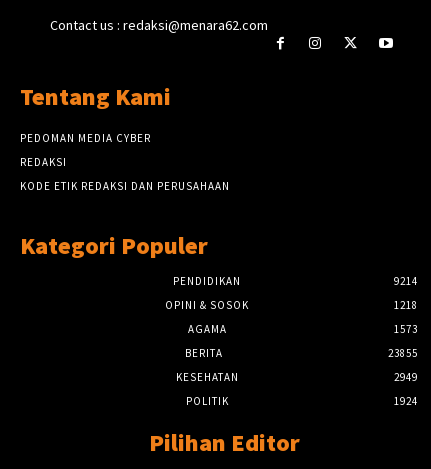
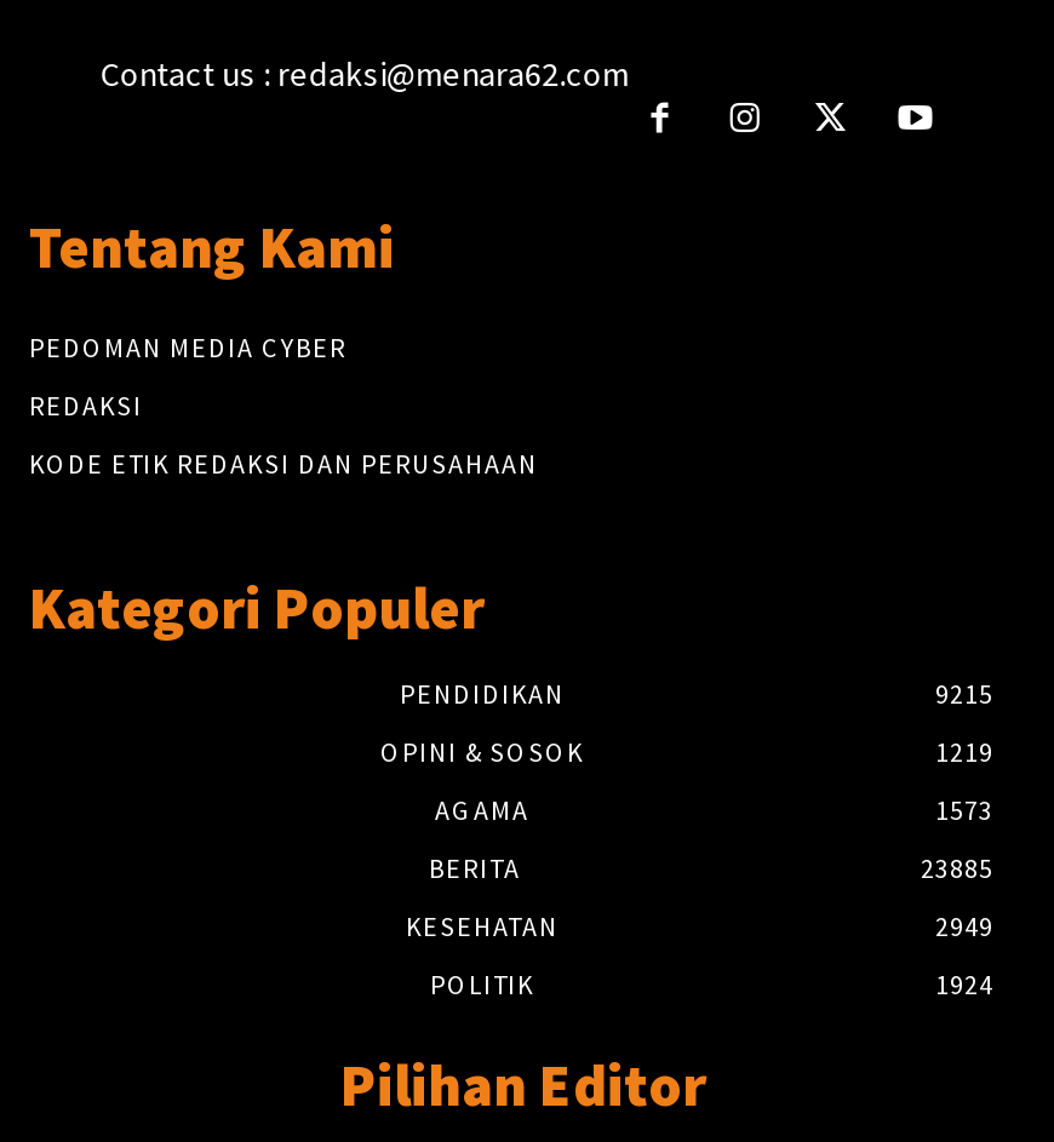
[394,274,418,288] 9214 -> [935,677,993,711] 9215
[394,298,418,312] 1218 -> [935,736,993,769] 1219
[388,346,418,360] 23855 -> [921,852,993,886] 23885

